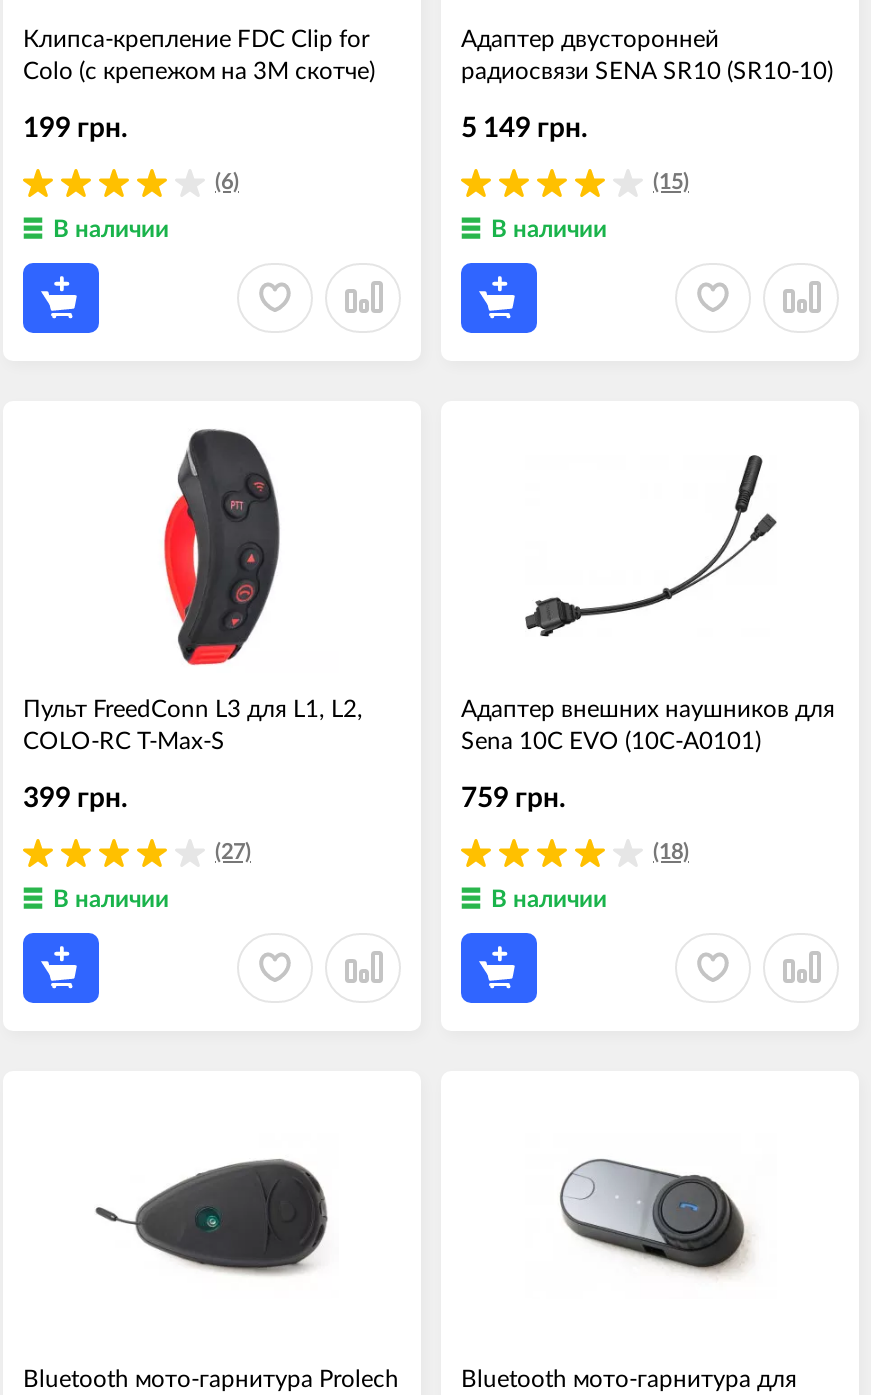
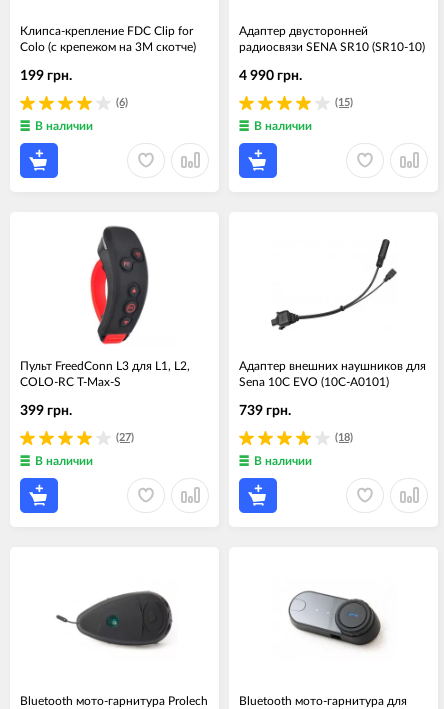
[461,115,587,143] 5 149 грн. -> [239,69,302,83] 4 990 грн.
[461,785,565,813] 759 грн. -> [239,404,291,418] 739 грн.

